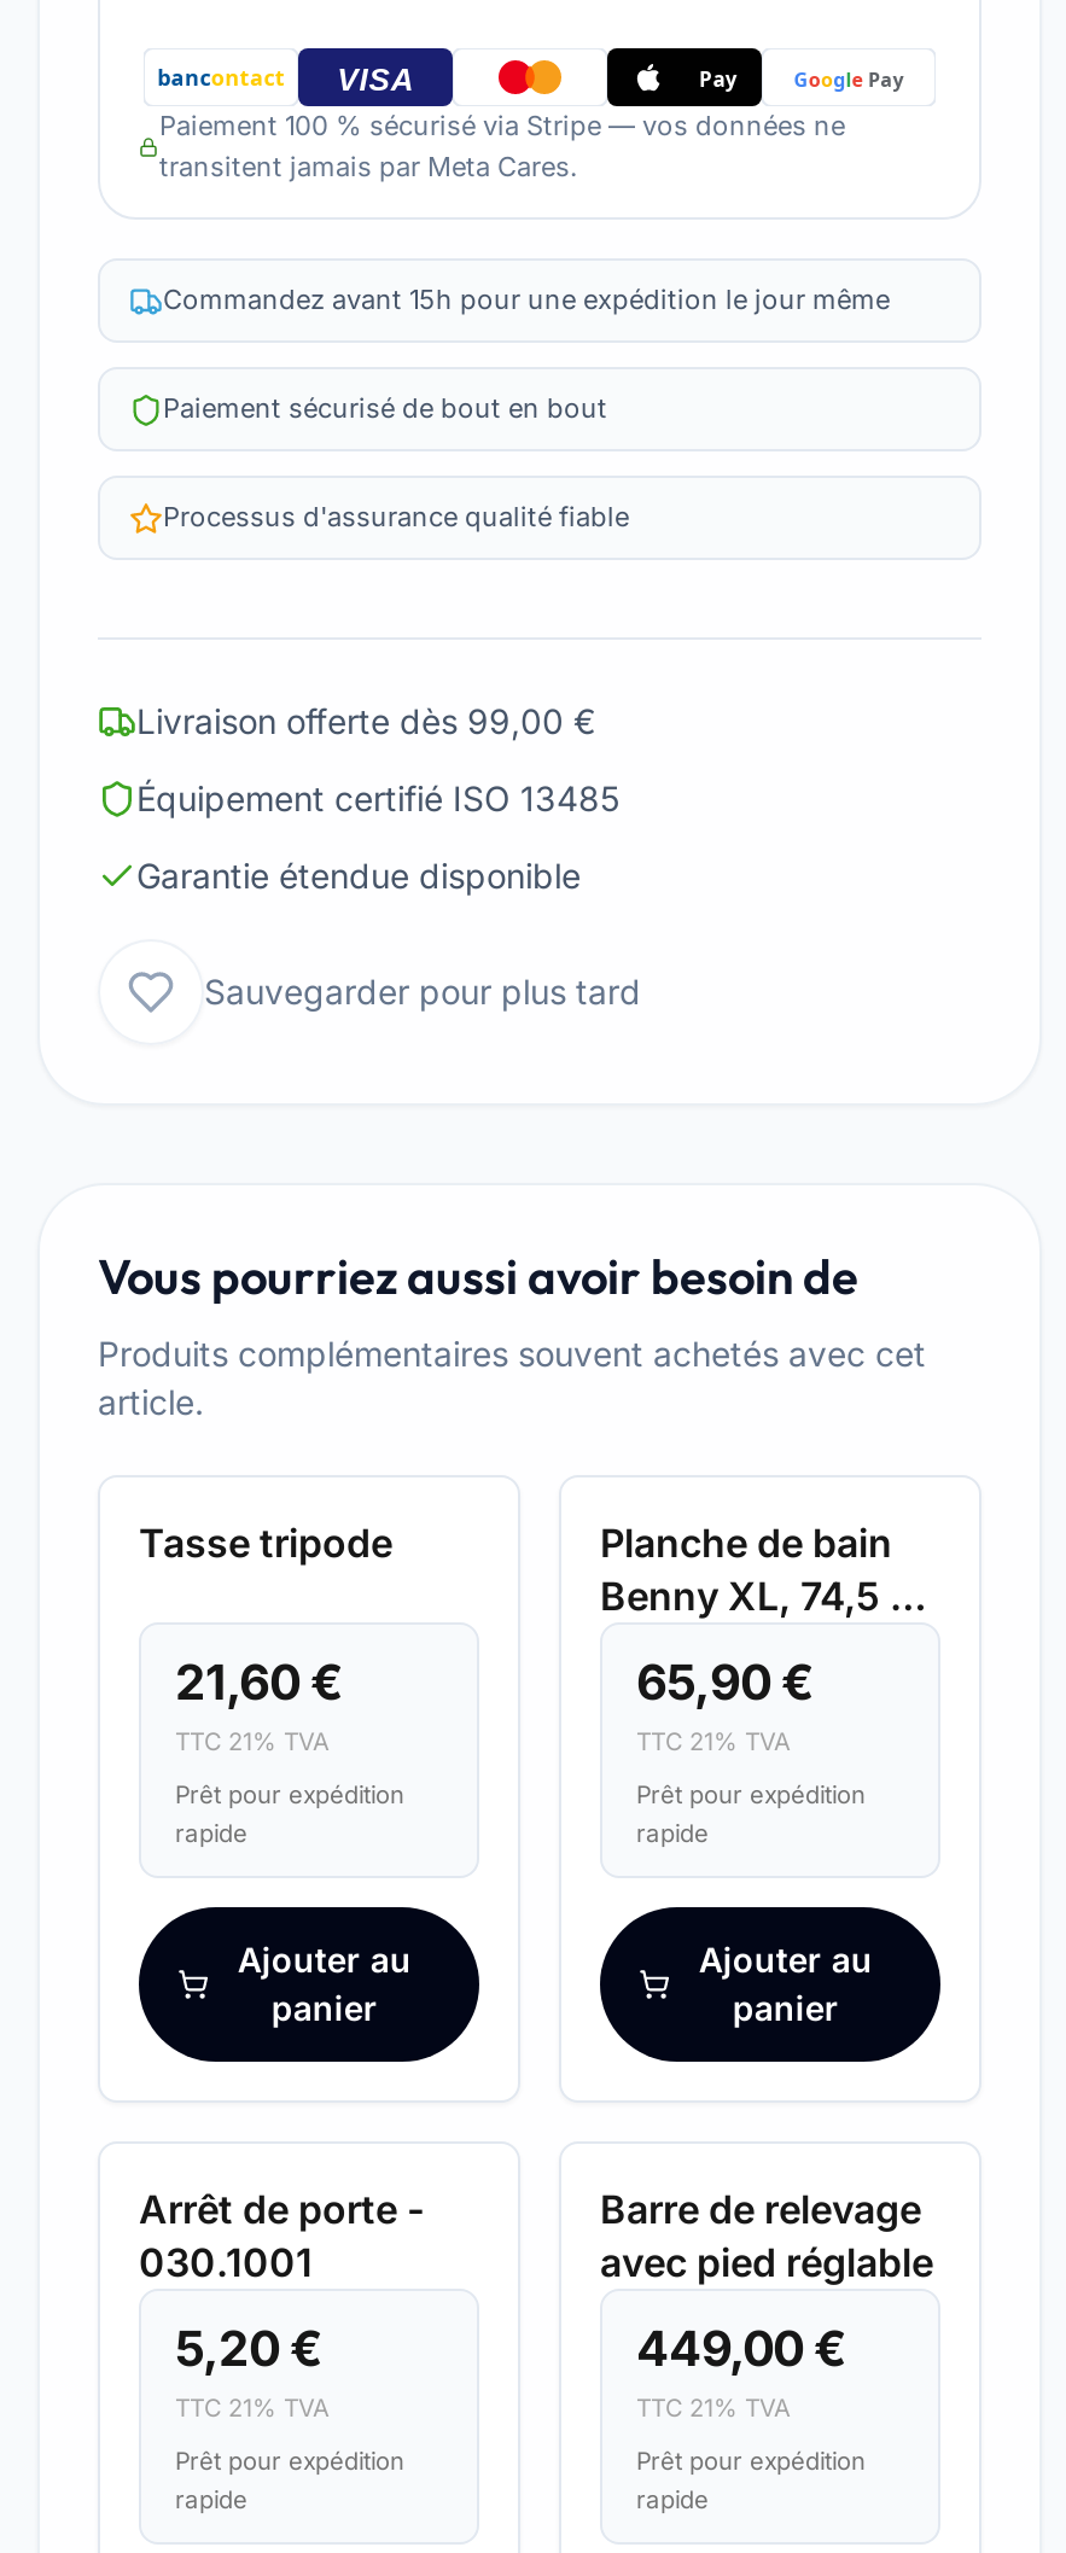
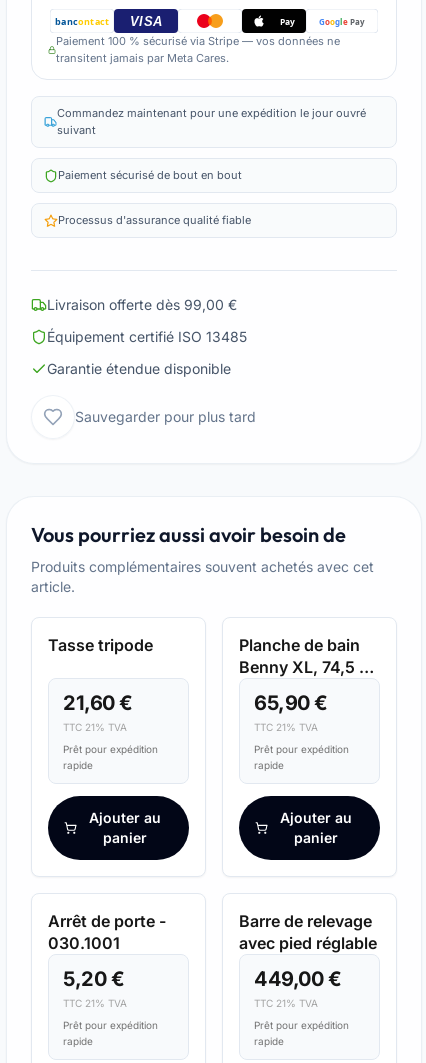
[163,282,890,316] Commandez avant 15h pour une expédition le jour même -> [57,106,366,137] Commandez maintenant pour une expédition le jour ouvré | suivant

